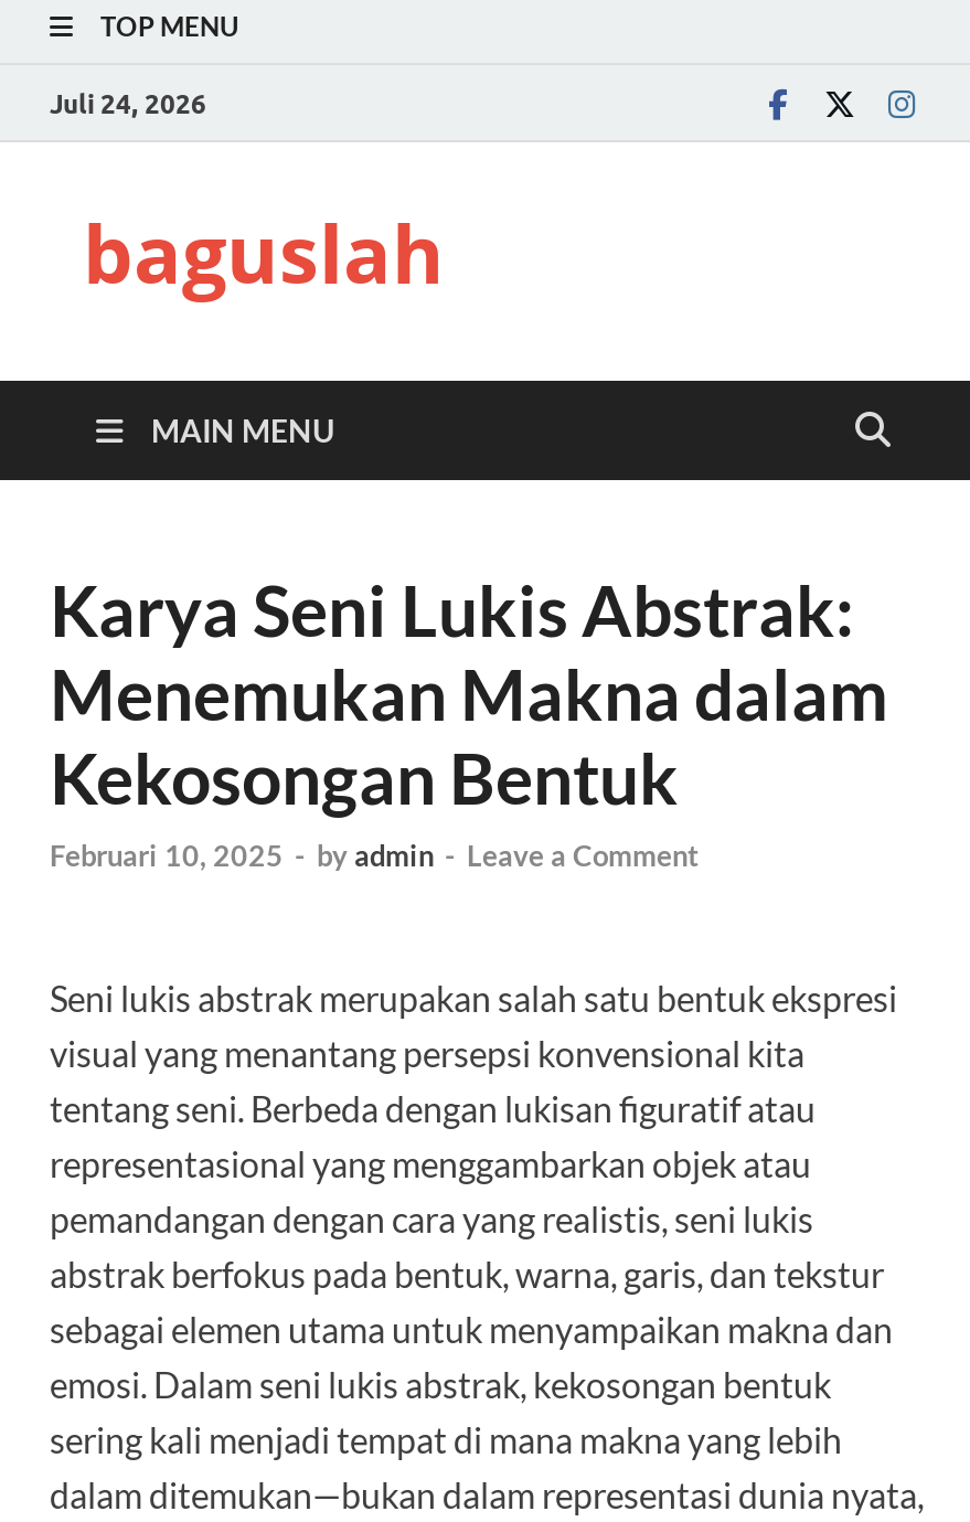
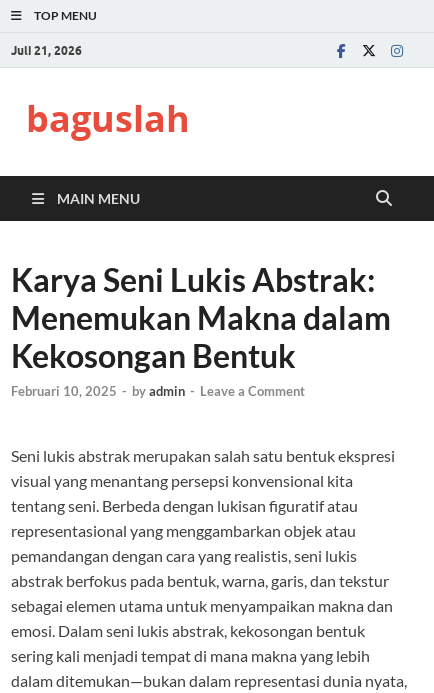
[50,86,206,119] Juli 24, 2026 -> [11,42,82,57] Juli 21, 2026

